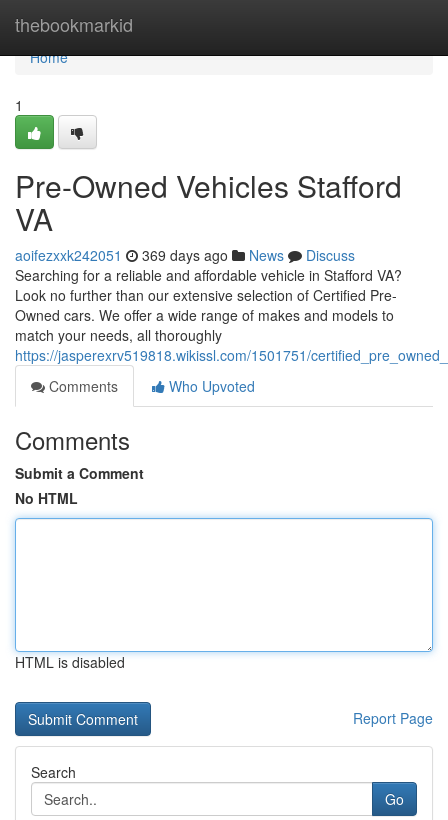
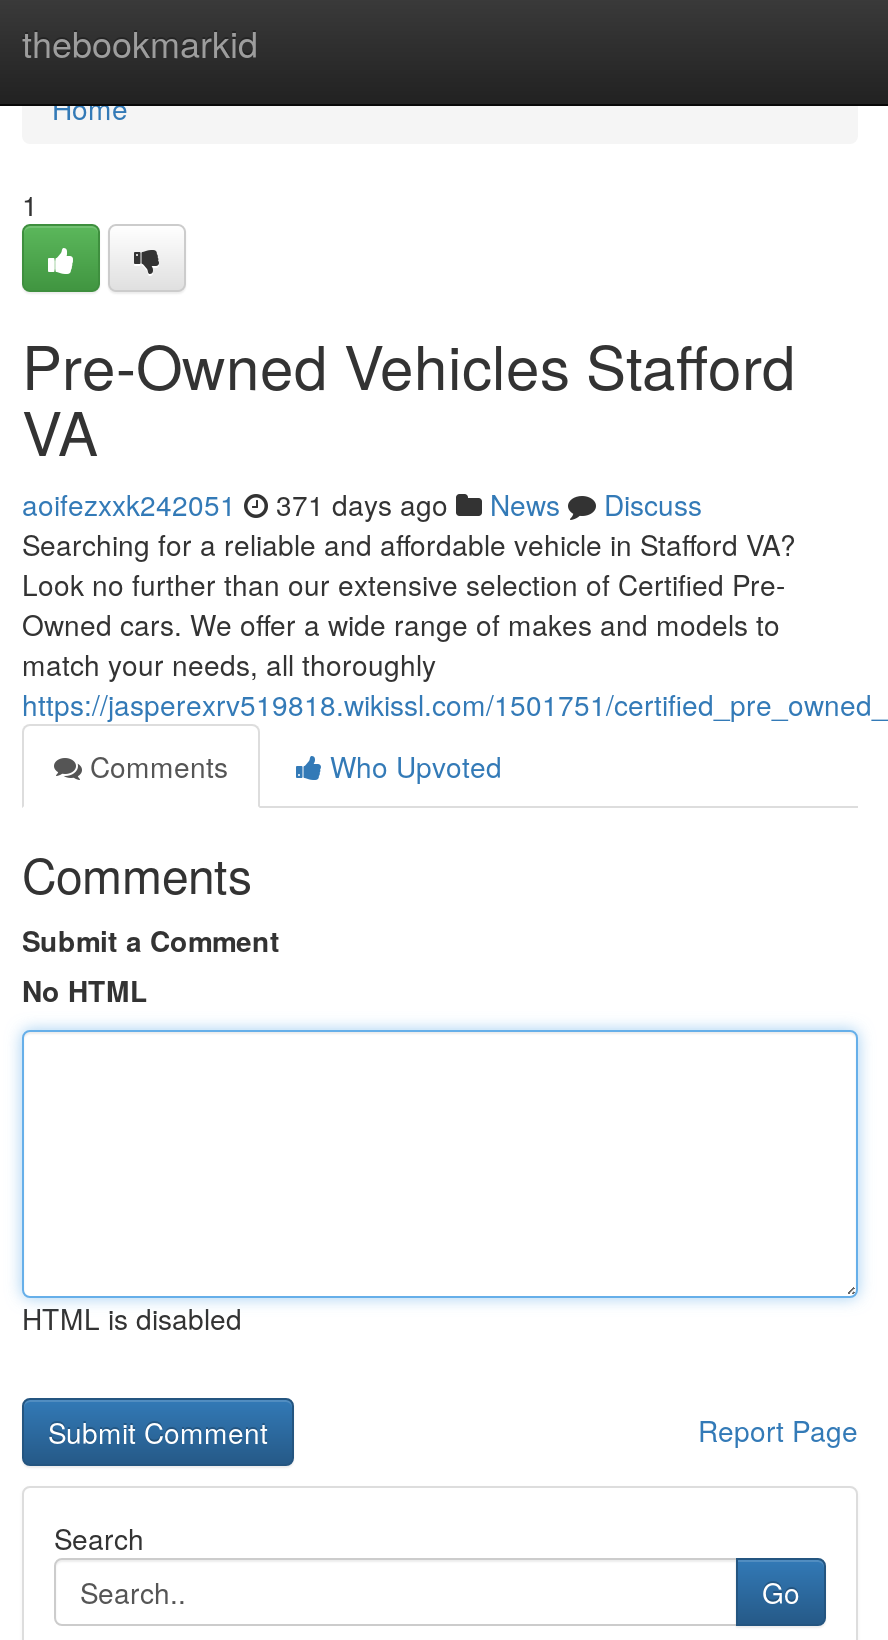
[15,245,355,265] aoifezxxk242051 369 days ago News Discuss -> [22,484,702,524] aoifezxxk242051 371 days ago News Discuss

